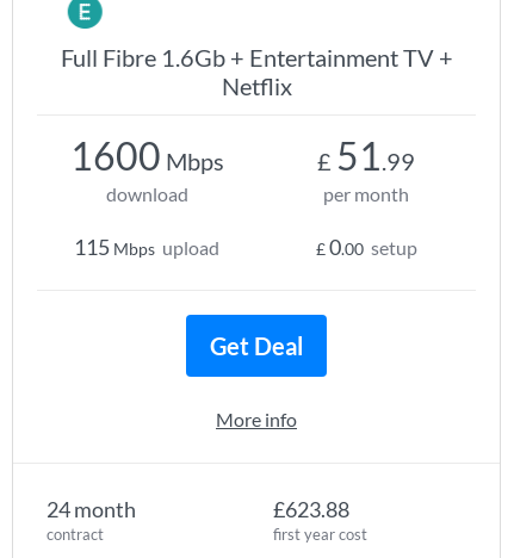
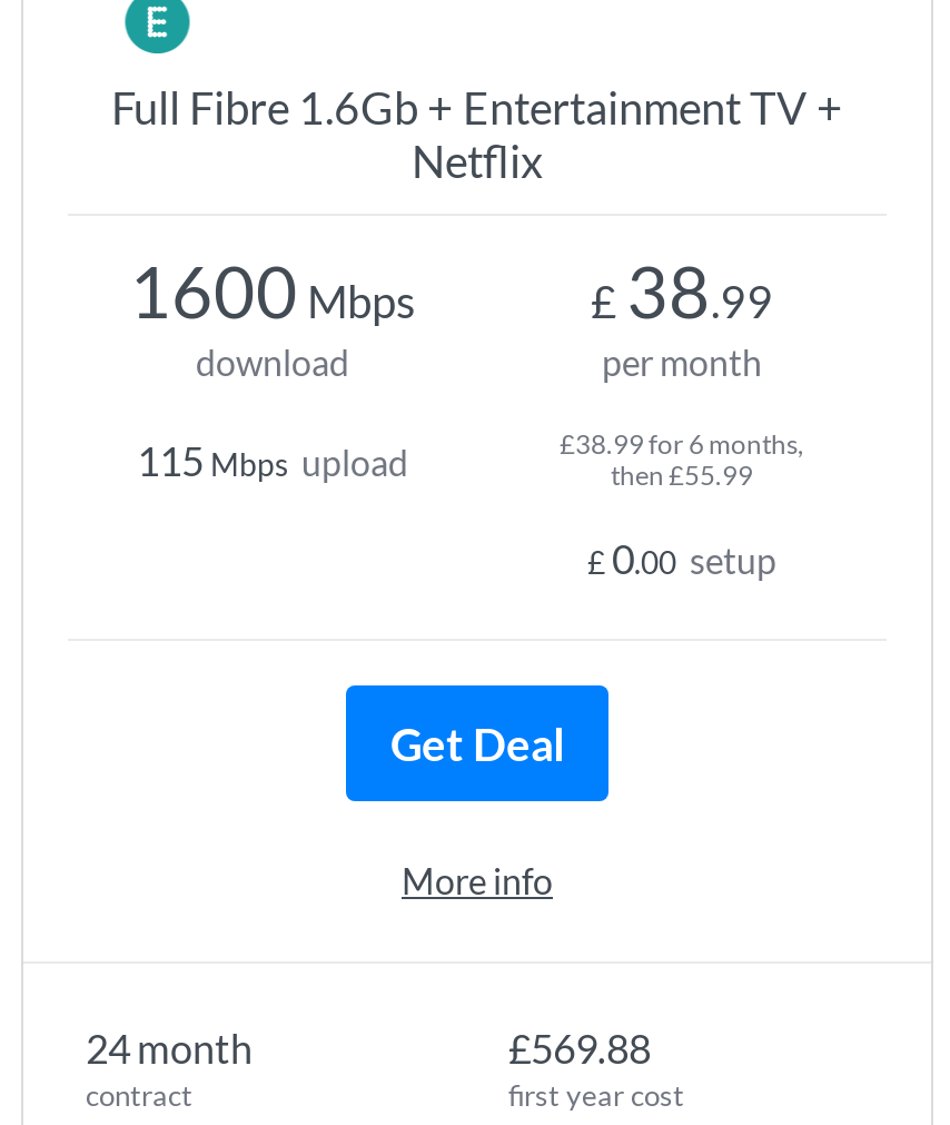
[317,132,415,179] £51.99 -> [591,247,773,334] £38.99
none -> [560,427,804,492] £38.99 for 6 months, | then £55.99
[273,496,349,522] £623.88 -> [508,1024,651,1073] £569.88

